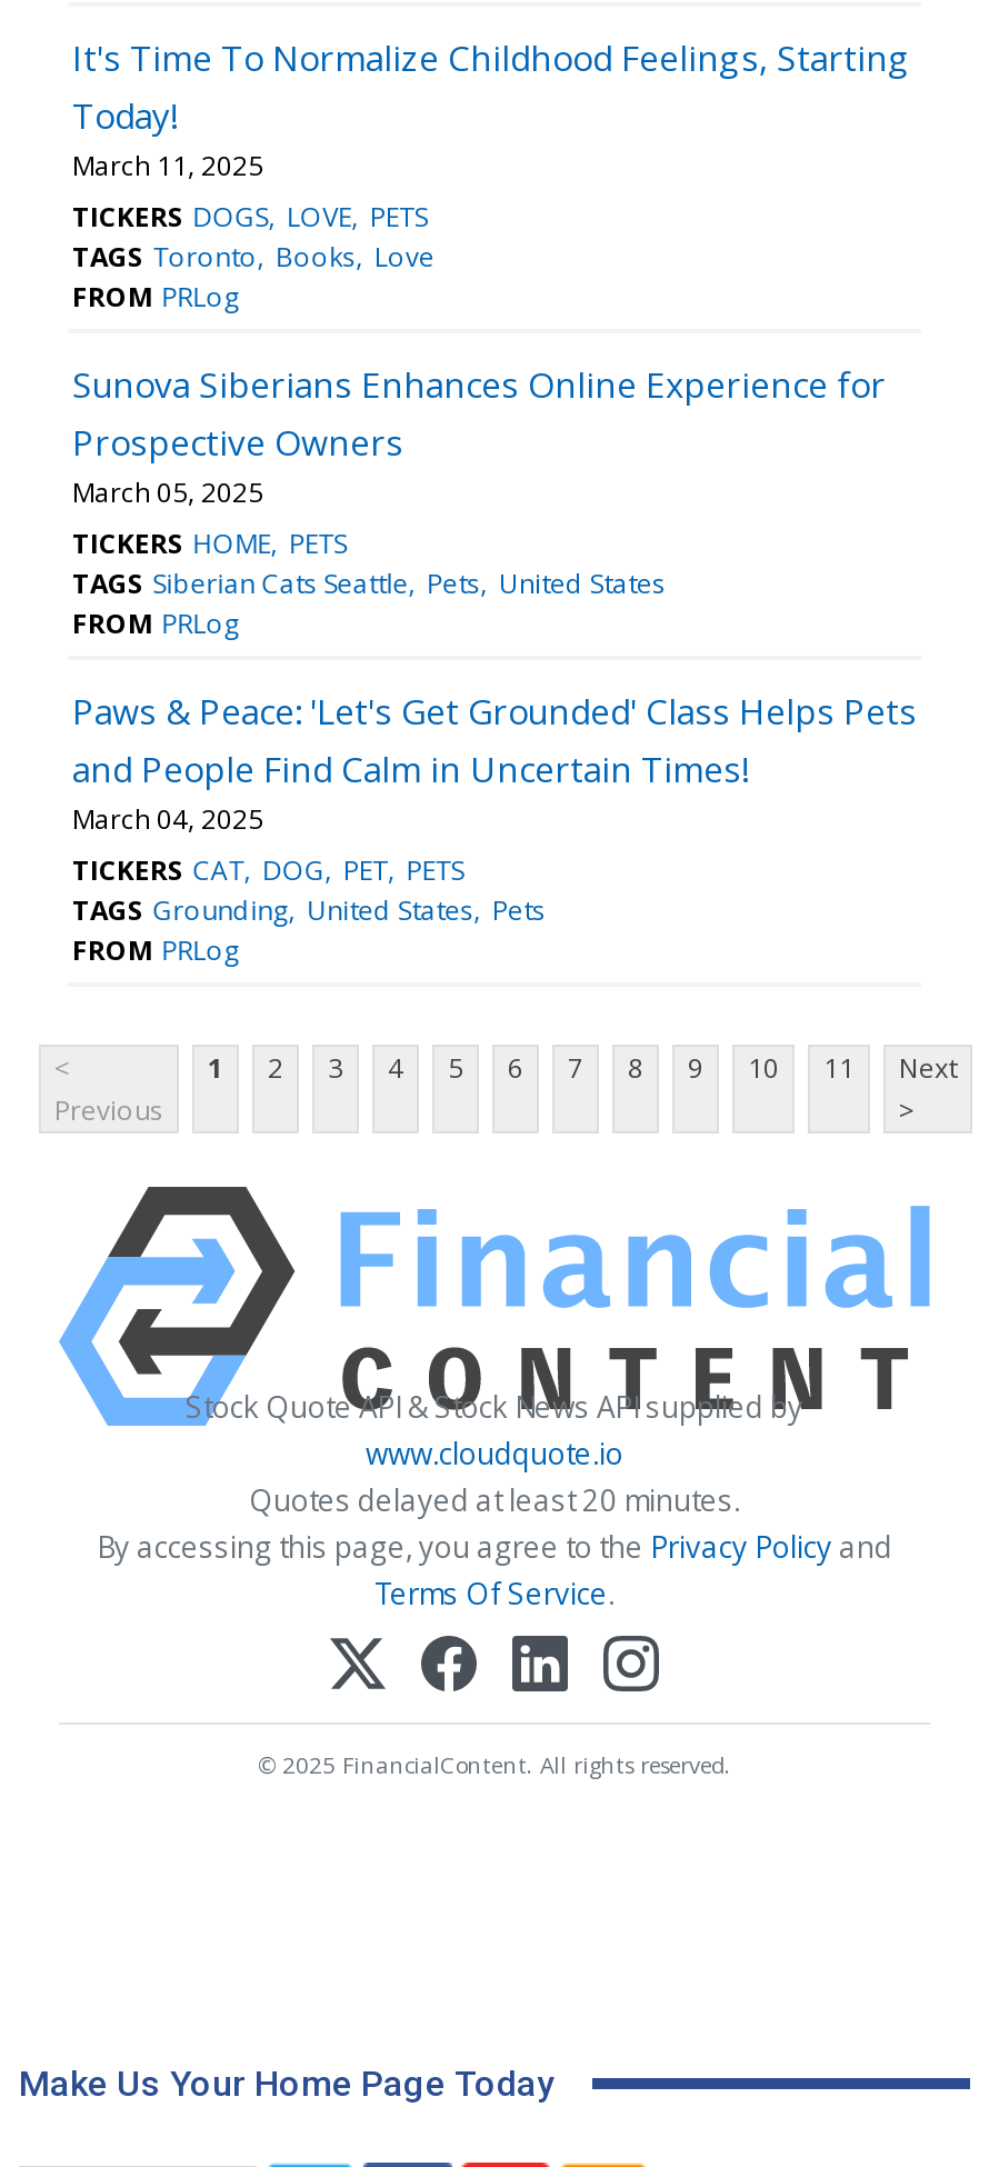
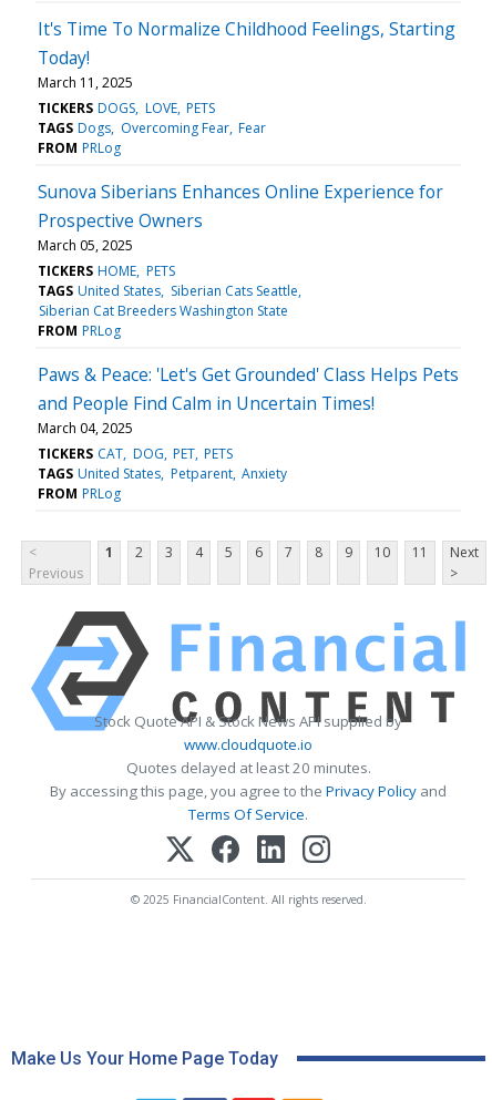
[72,237,434,275] TAGS Toronto Books Love -> [38,118,266,137] TAGS Dogs Overcoming Fear Fear
[72,564,665,602] TAGS Siberian Cats Seattle Pets United States -> [38,281,298,320] TAGS United States Siberian Cats Seattle | Siberian Cat Breeders Washington State
[72,891,545,929] TAGS Grounding United States Pets -> [38,464,287,483] TAGS United States Petparent Anxiety

